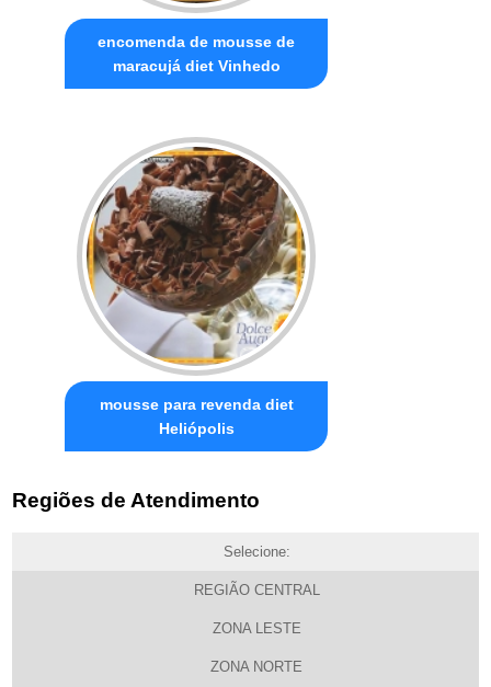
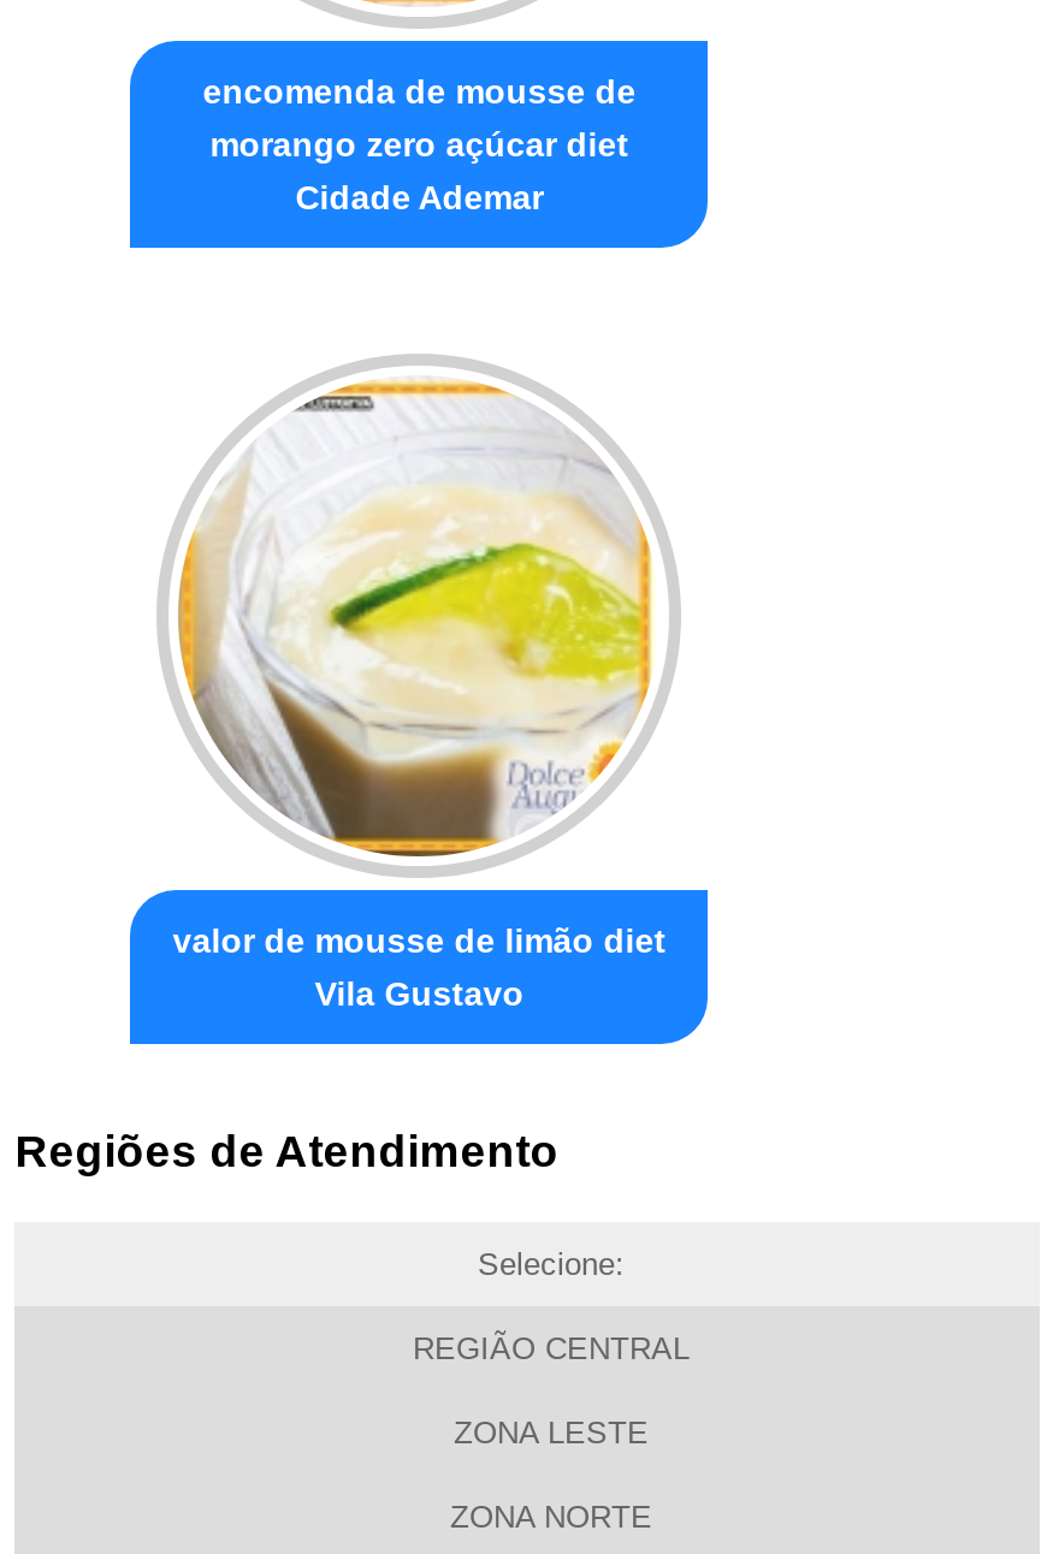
[113,56,280,74] maracujá diet Vinhedo -> [210,124,629,215] morango zero açúcar diet | Cidade Ademar
[85,146,306,437] [image] | mousse para revenda diet | Heliópolis -> [173,375,666,1012] [image] | valor de mousse de limão diet | Vila Gustavo

